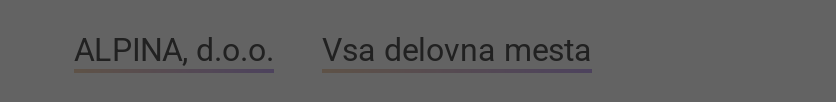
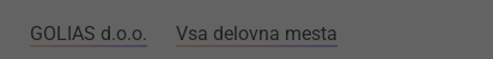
[74,31,274,69] ALPINA, d.o.o. -> [30,23,147,45] GOLIAS d.o.o.

